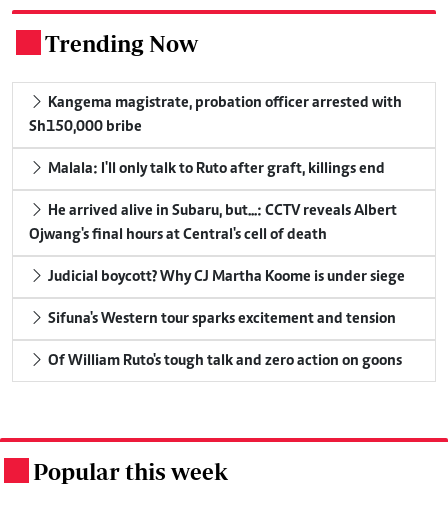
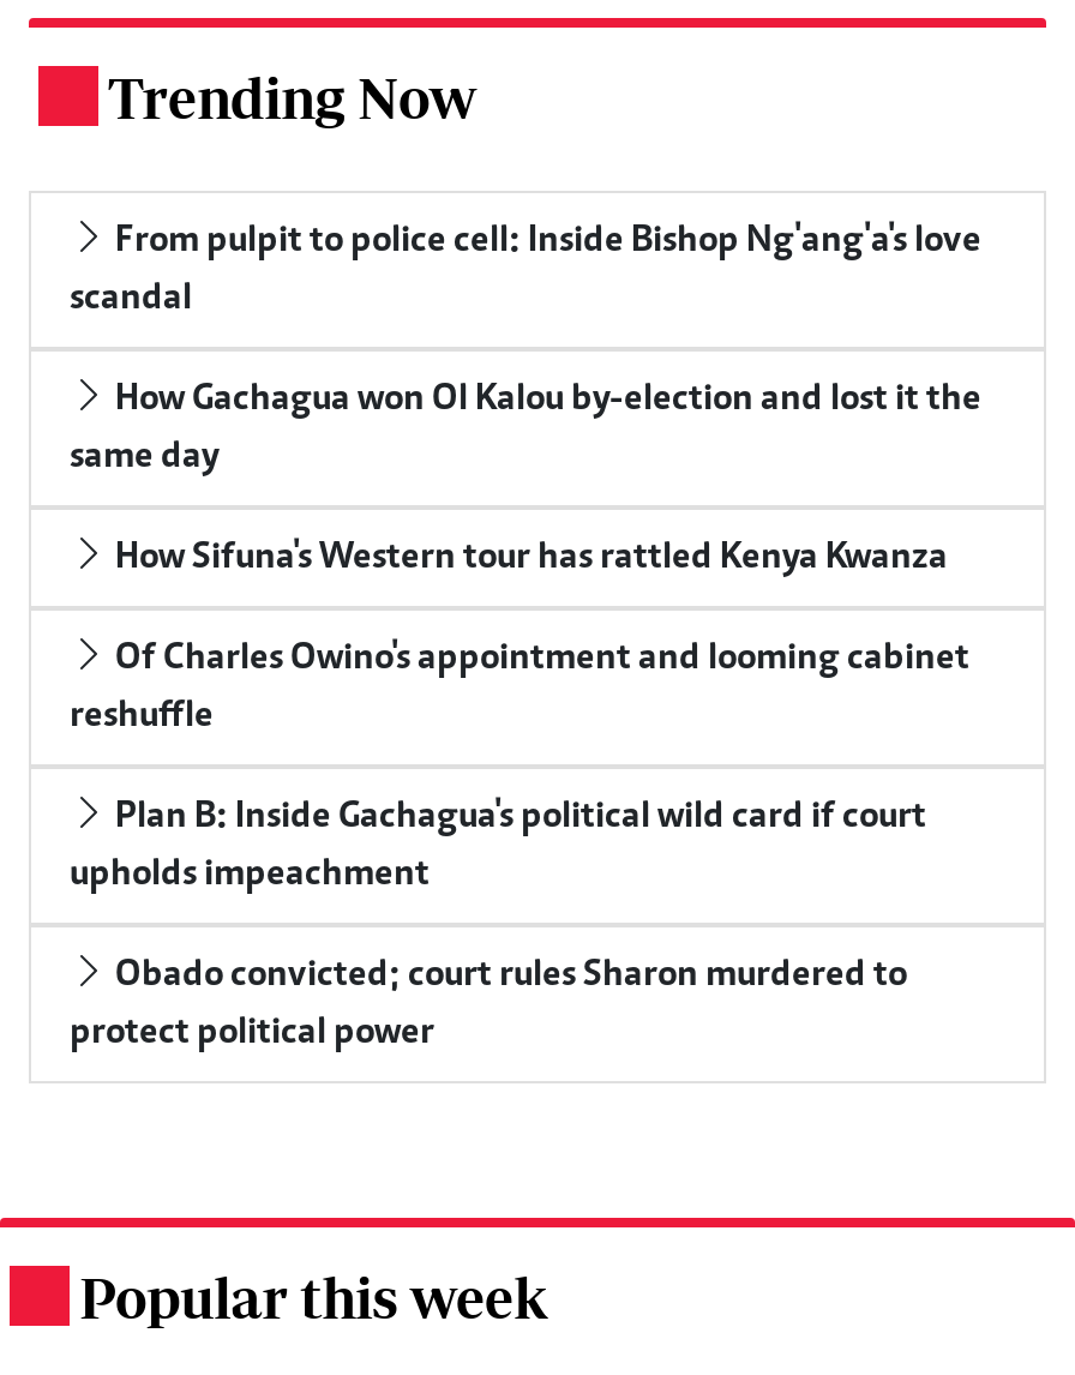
[29,95,405,369] Kangema magistrate, probation officer arrested with | Sh150,000 bribe | Malala: I'll only talk to Ruto after graft, killings end | He arrived alive in Subaru, but...: CCTV reveals Albert | Ojwang's final hours at Central's cell of death | Judicial boycott? Why CJ Martha Koome is under siege | Sifuna's Western tour sparks excitement and tension | Of William Ruto's tough talk and zero action on goons -> [70,223,981,1053] From pulpit to police cell: Inside Bishop Ng'ang'a's love | scandal | How Gachagua won Ol Kalou by-election and lost it the | same day | How Sifuna's Western tour has rattled Kenya Kwanza | Of Charles Owino's appointment and looming cabinet | reshuffle | Plan B: Inside Gachagua's political wild card if court | upholds impeachment | Obado convicted; court rules Sharon murdered to | protect political power

